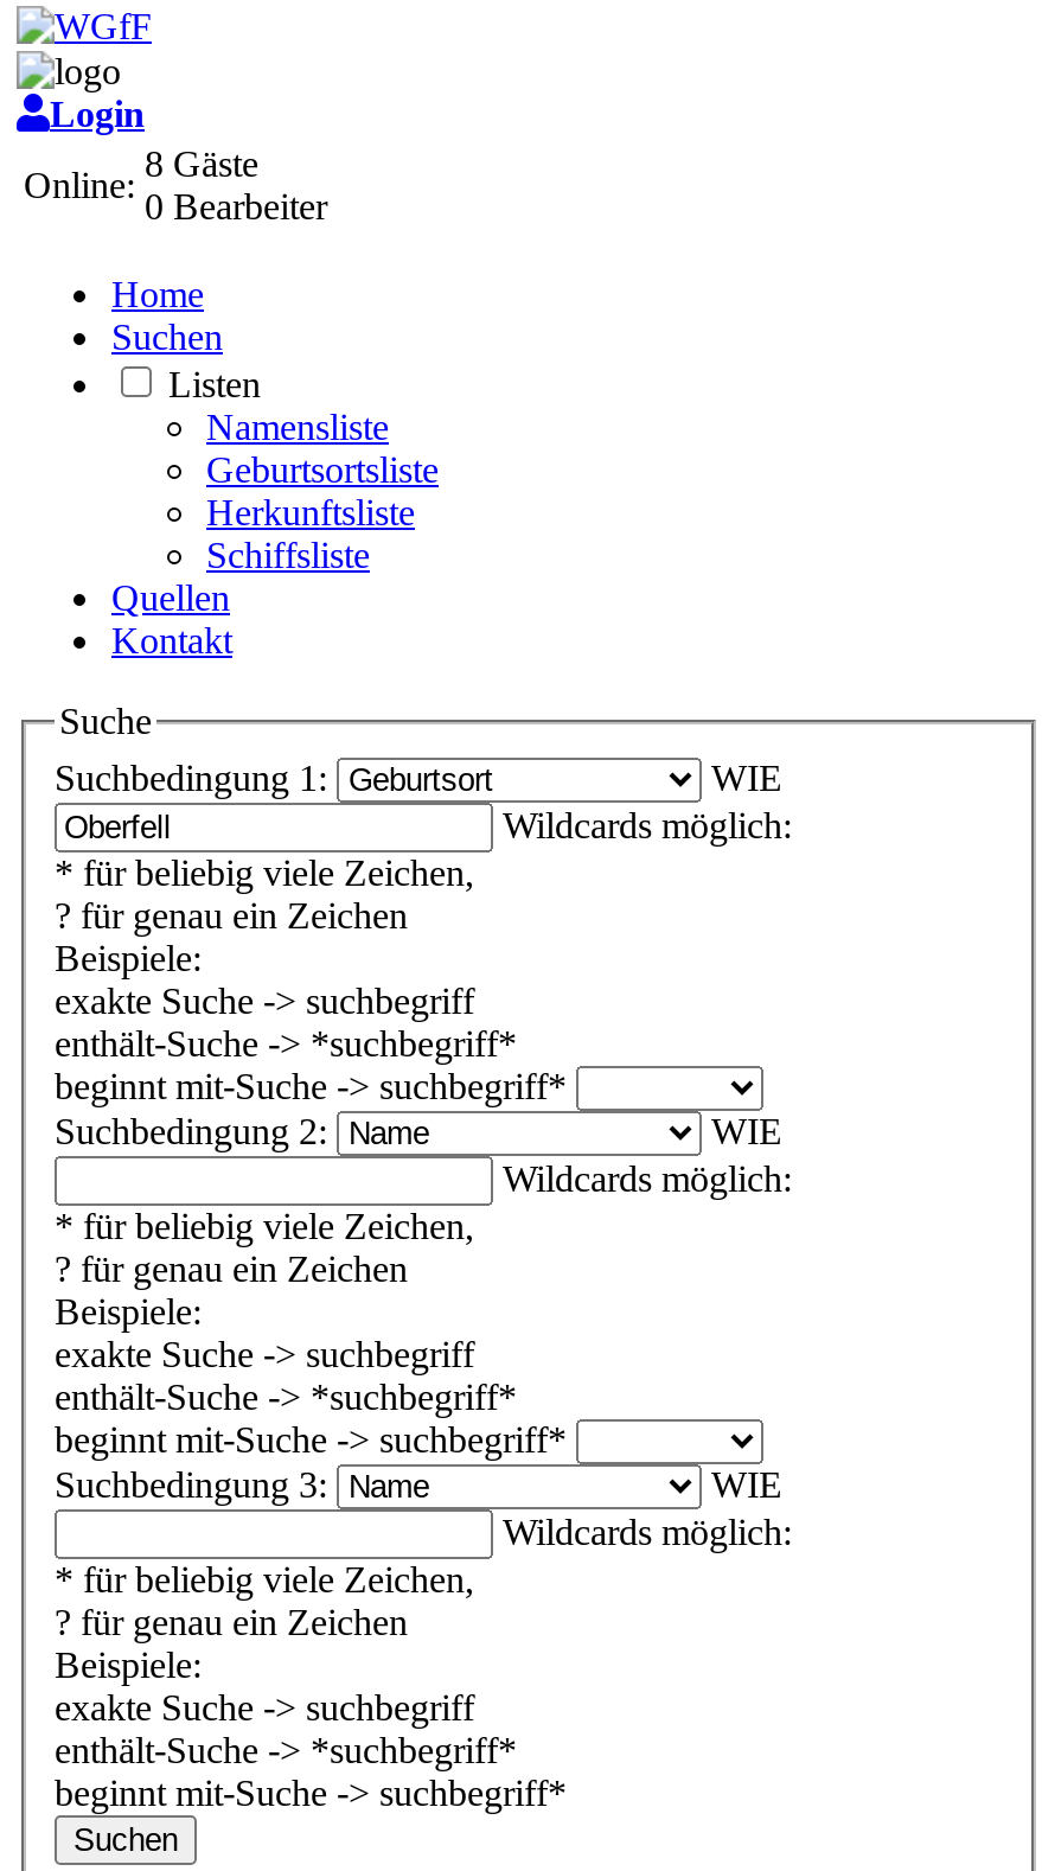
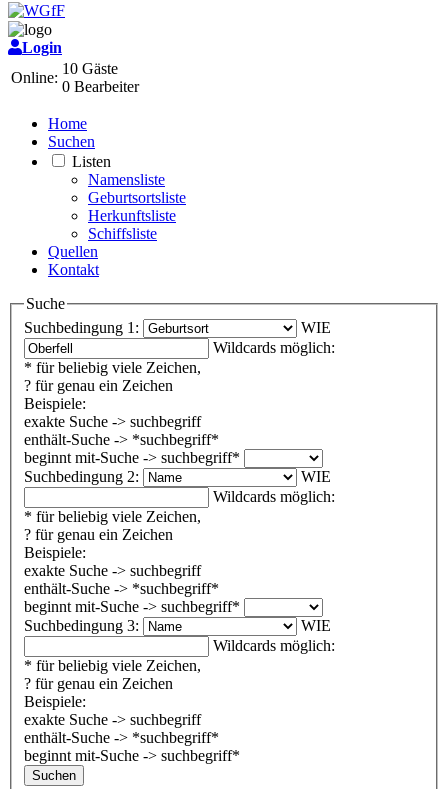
[145,144,258,184] 8 Gäste -> [62,60,118,77] 10 Gäste

